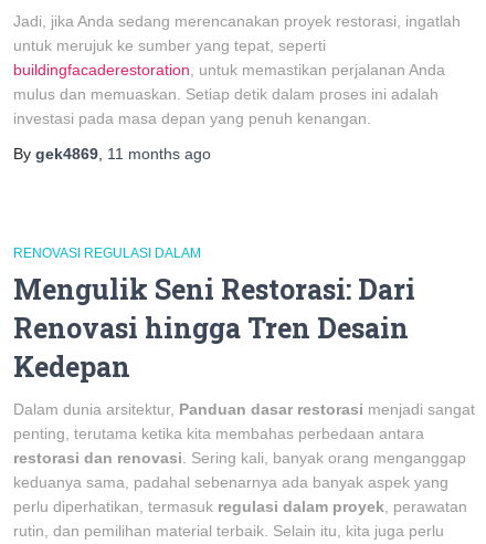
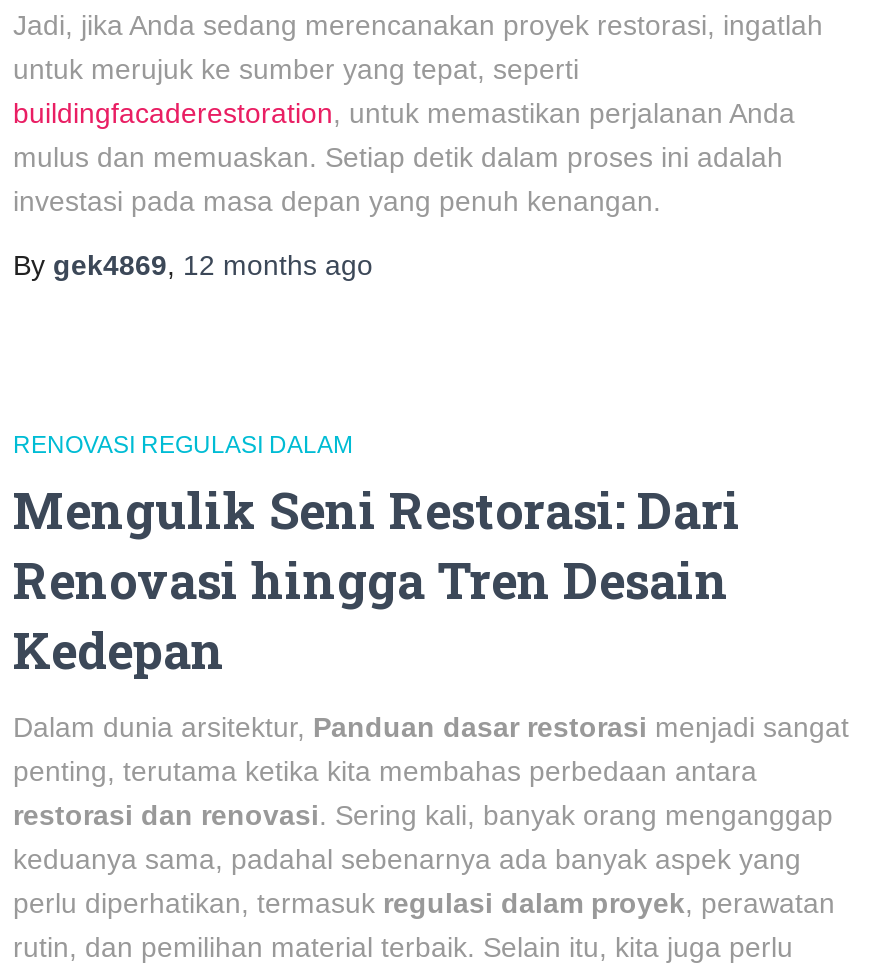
[13,145,211,163] By gek4869, 11 months ago -> [13,249,373,281] By gek4869, 12 months ago

